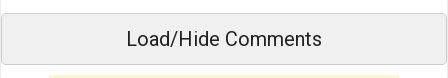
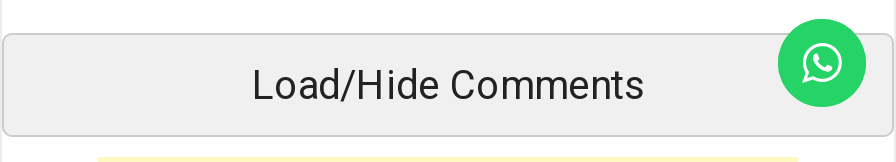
none -> [776,17,868,109] [image]

